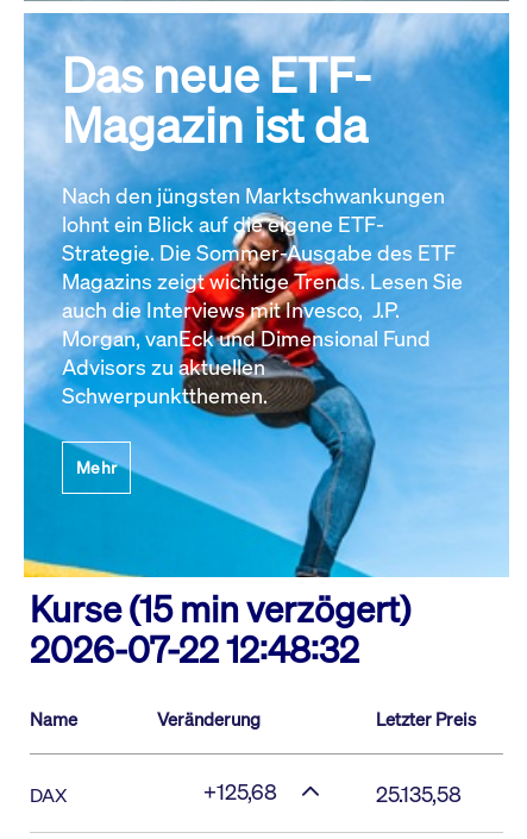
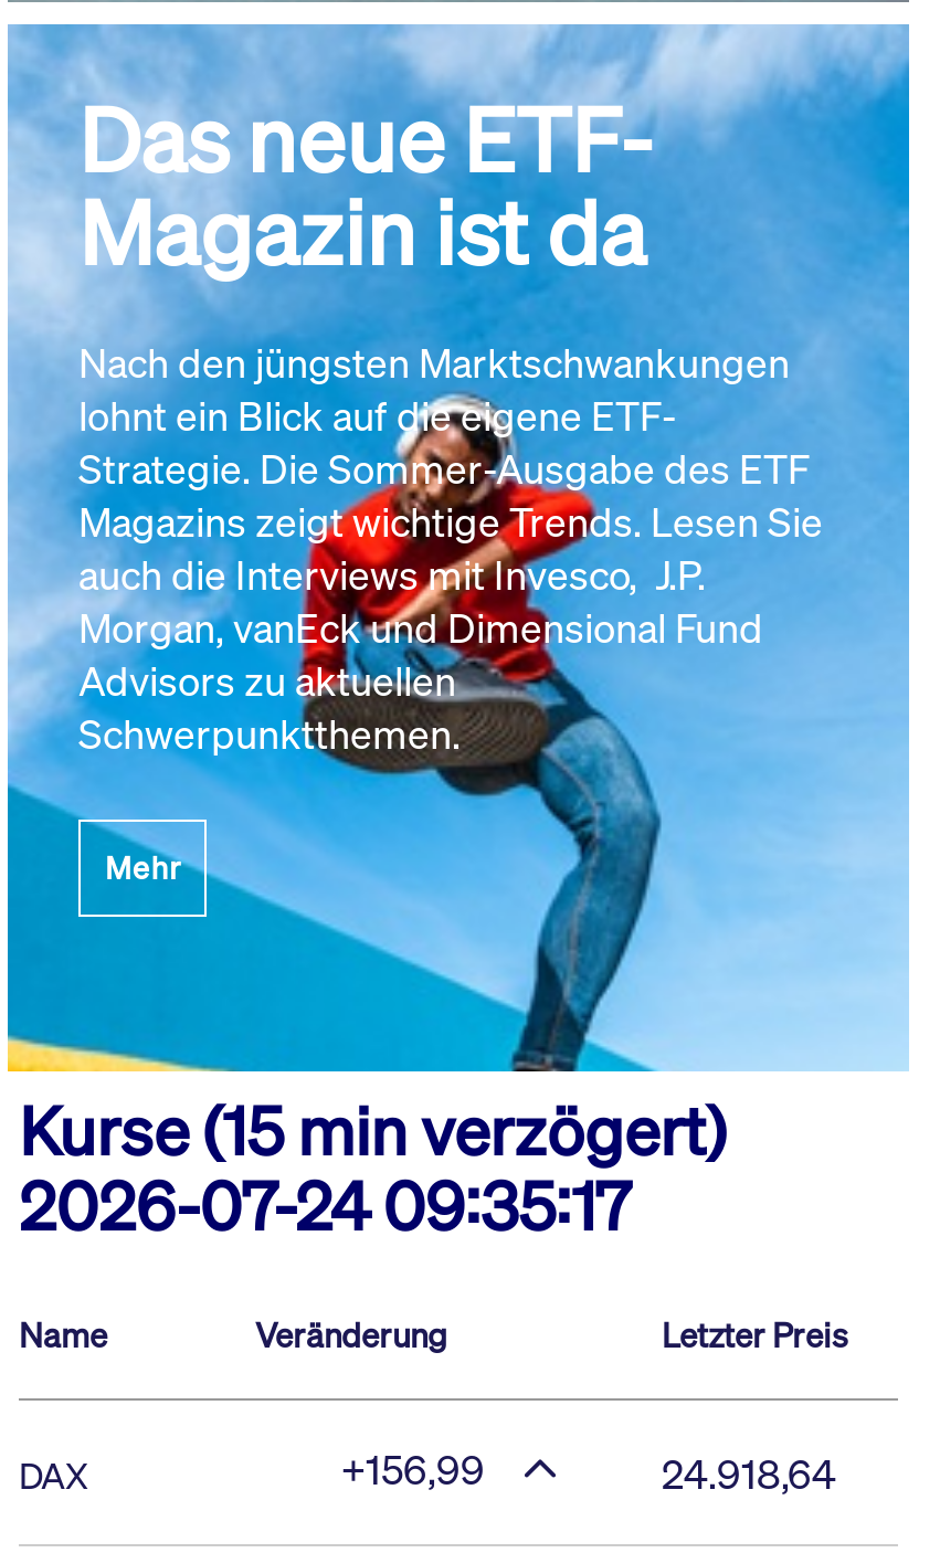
[30,626,359,674] 2026-07-22 12:48:32 -> [19,1162,631,1250] 2026-07-24 09:35:17
[203,777,277,806] +125,68 -> [341,1443,485,1496] +156,99
[376,779,462,808] 25.135,58 -> [662,1447,836,1500] 24.918,64

